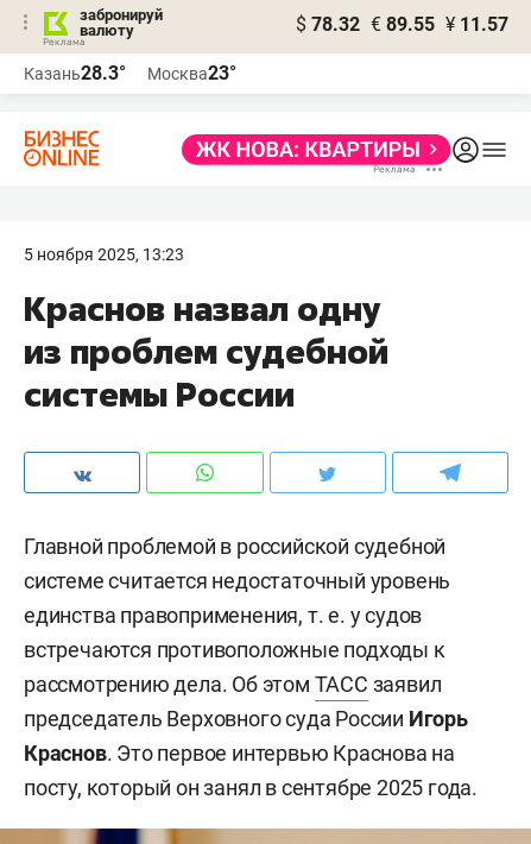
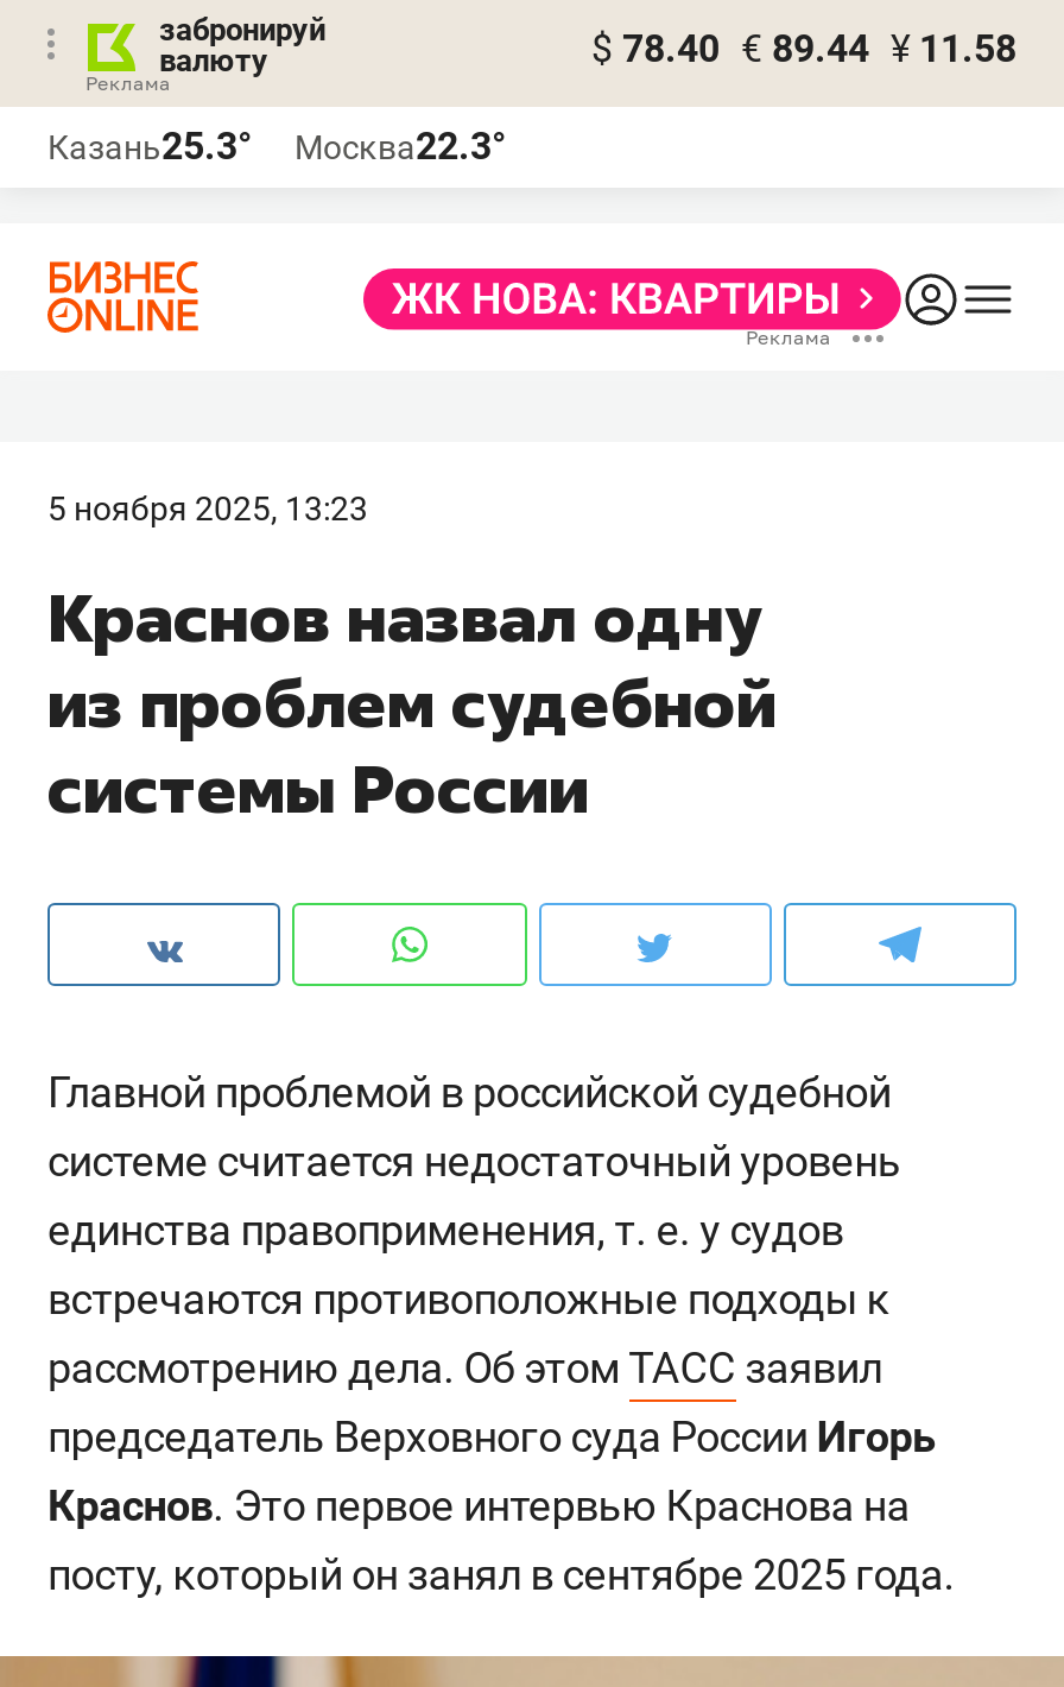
[296,13,508,36] $ 78.32 € 89.55 ¥ 11.57 -> [591,26,1016,71] $ 78.40 € 89.44 ¥ 11.58
[24,62,126,84] Казань28.3° -> [47,124,252,169] Казань25.3°
[147,62,236,84] Москва23° -> [294,124,506,169] Москва22.3°

